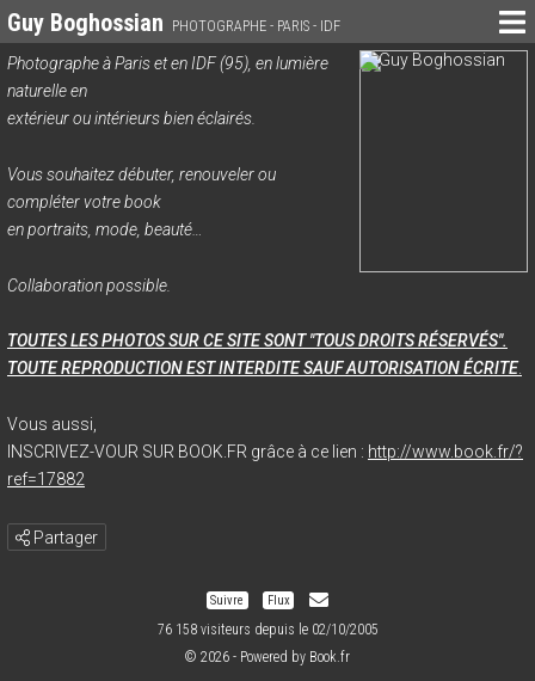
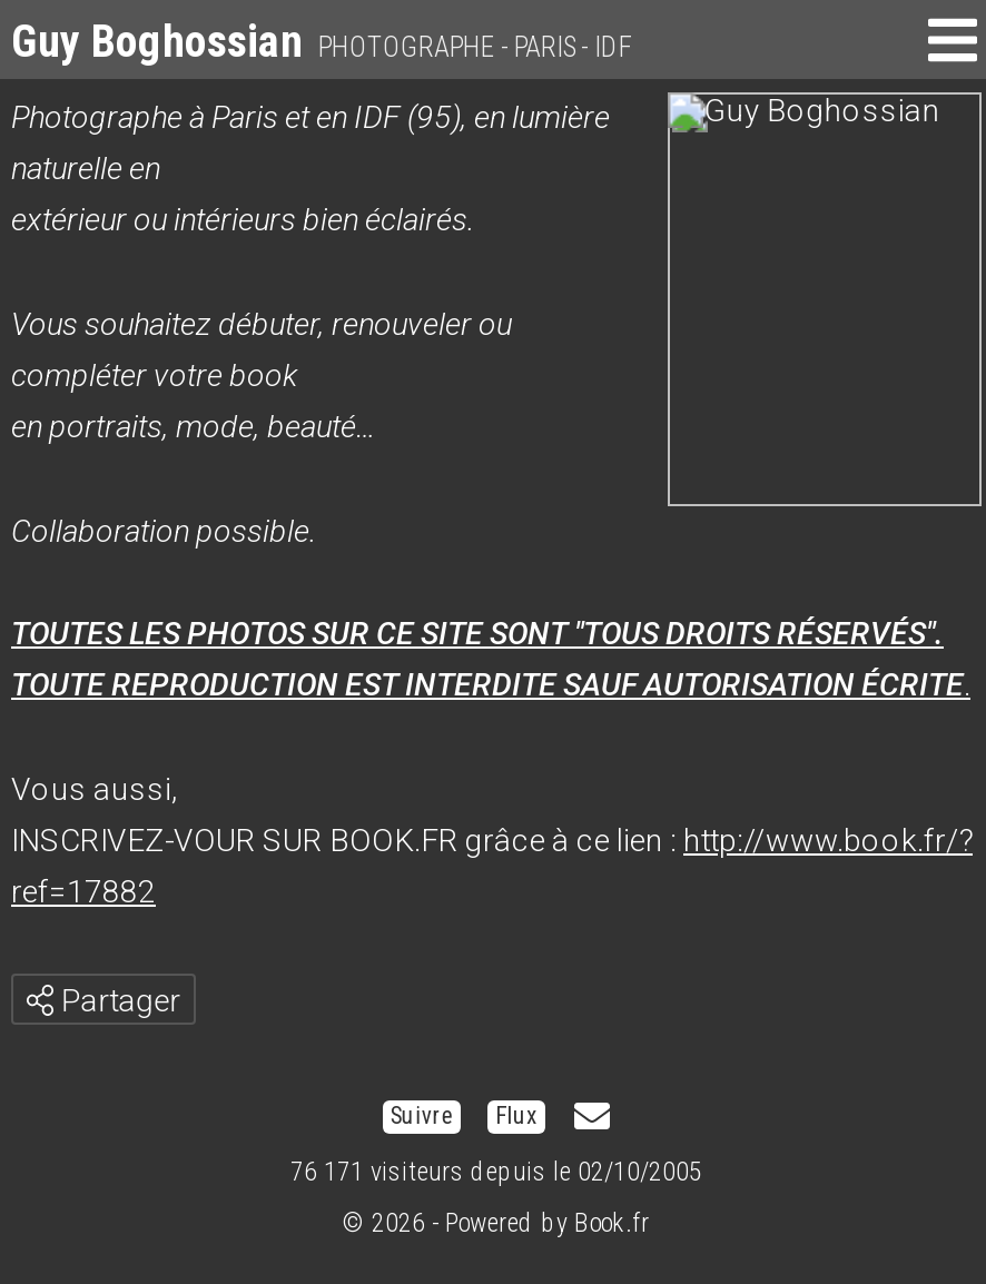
[157,622,378,638] 76 158 visiteurs depuis le 02/10/2005 -> [290,1157,702,1188] 76 171 visiteurs depuis le 02/10/2005

